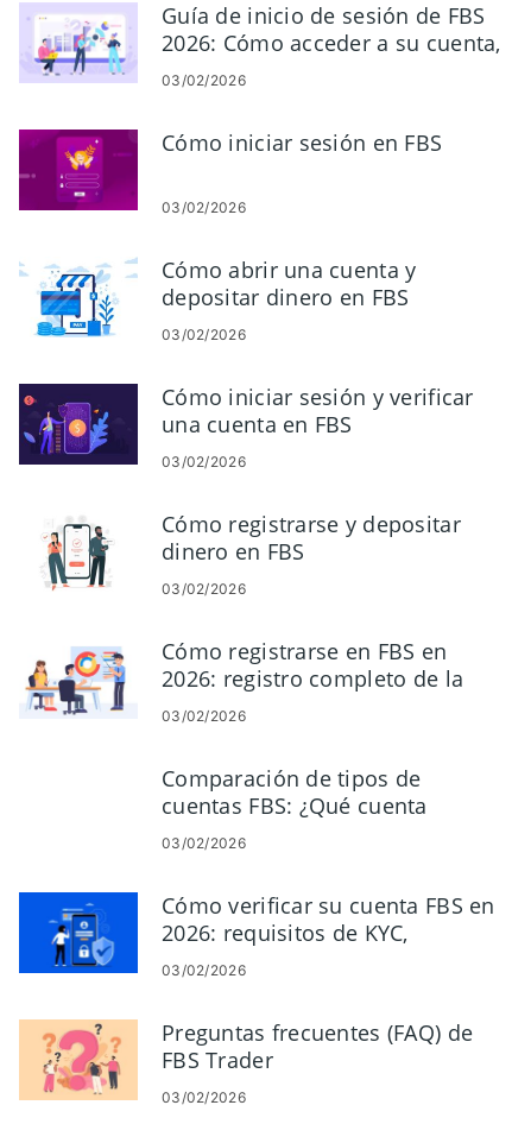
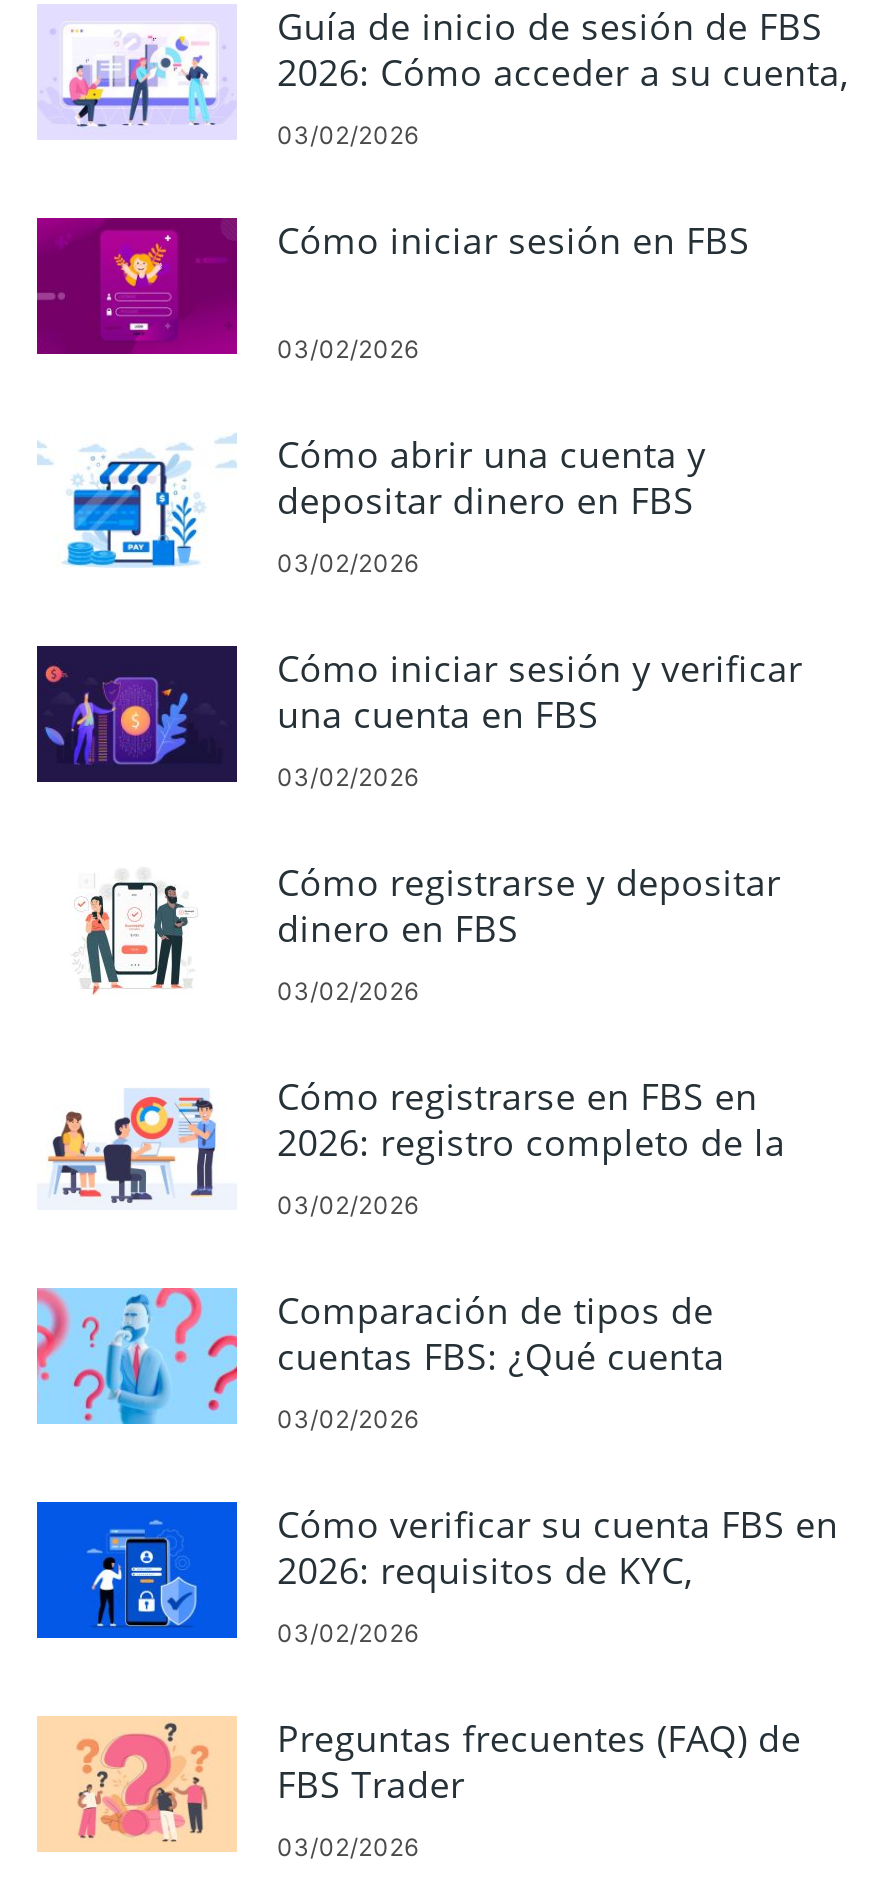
none -> [35,1286,239,1426] [image]

